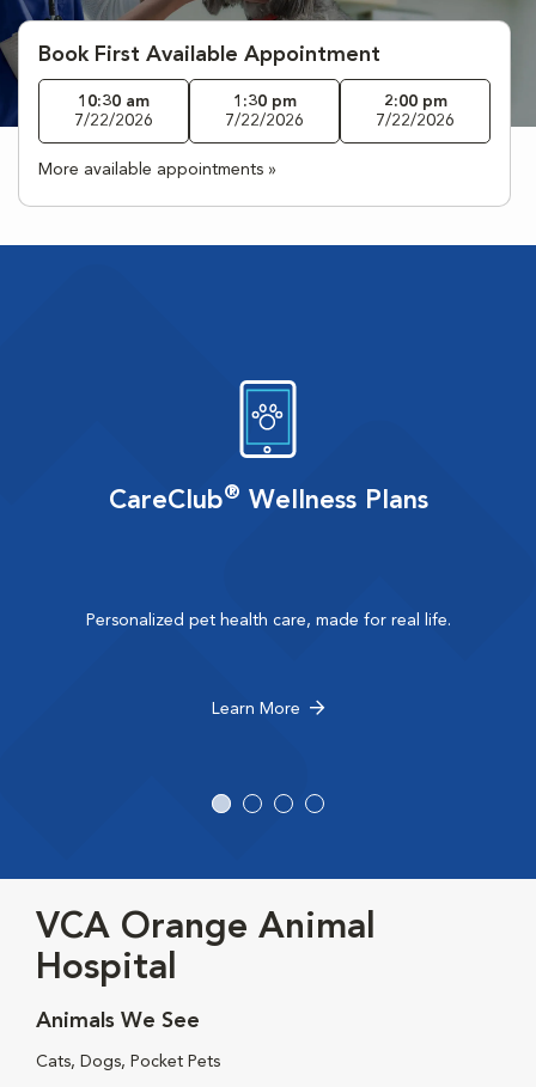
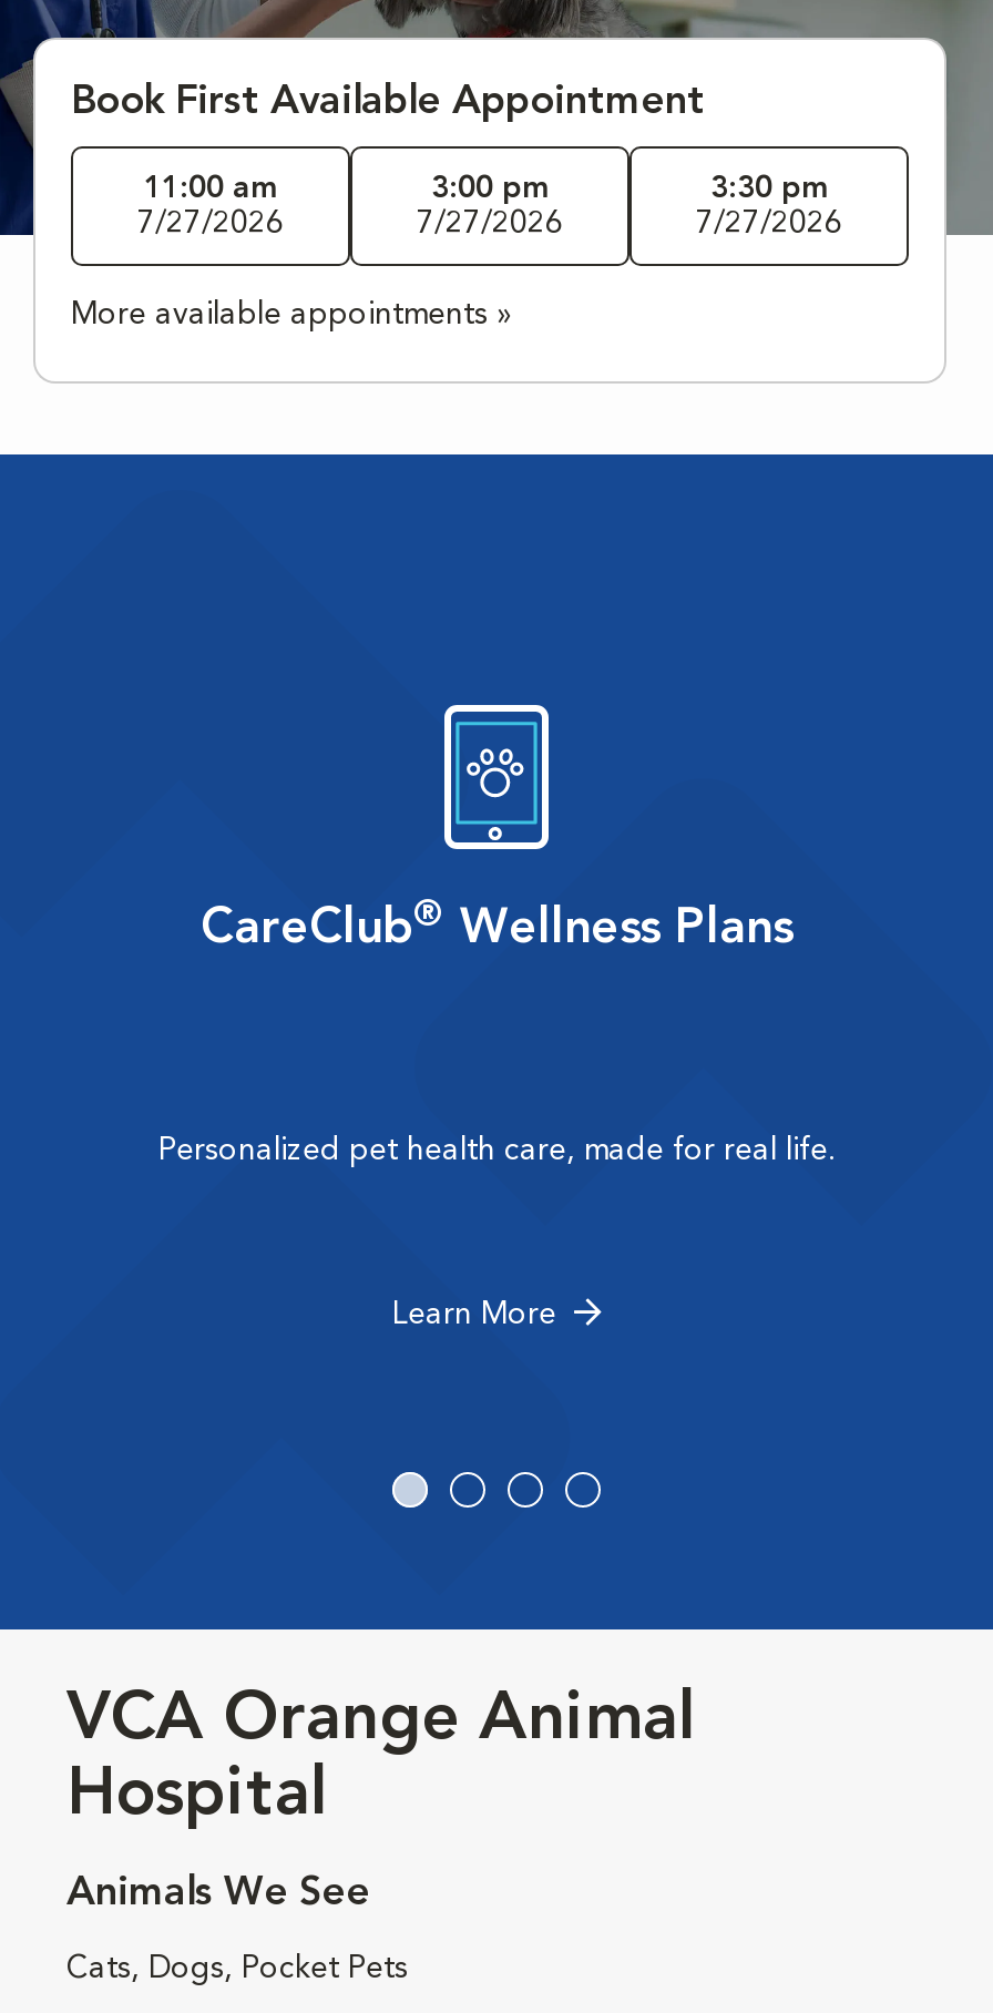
[78,94,150,110] 10:30 am -> [144,173,277,204] 11:00 am
[233,94,296,110] 1:30 pm -> [431,173,549,204] 3:00 pm
[383,94,447,110] 2:00 pm -> [710,173,828,204] 3:30 pm
[74,113,153,129] 7/22/2026 -> [137,209,284,240] 7/27/2026
[225,113,304,129] 7/22/2026 -> [417,209,563,240] 7/27/2026
[376,113,455,129] 7/22/2026 -> [696,209,842,240] 7/27/2026

